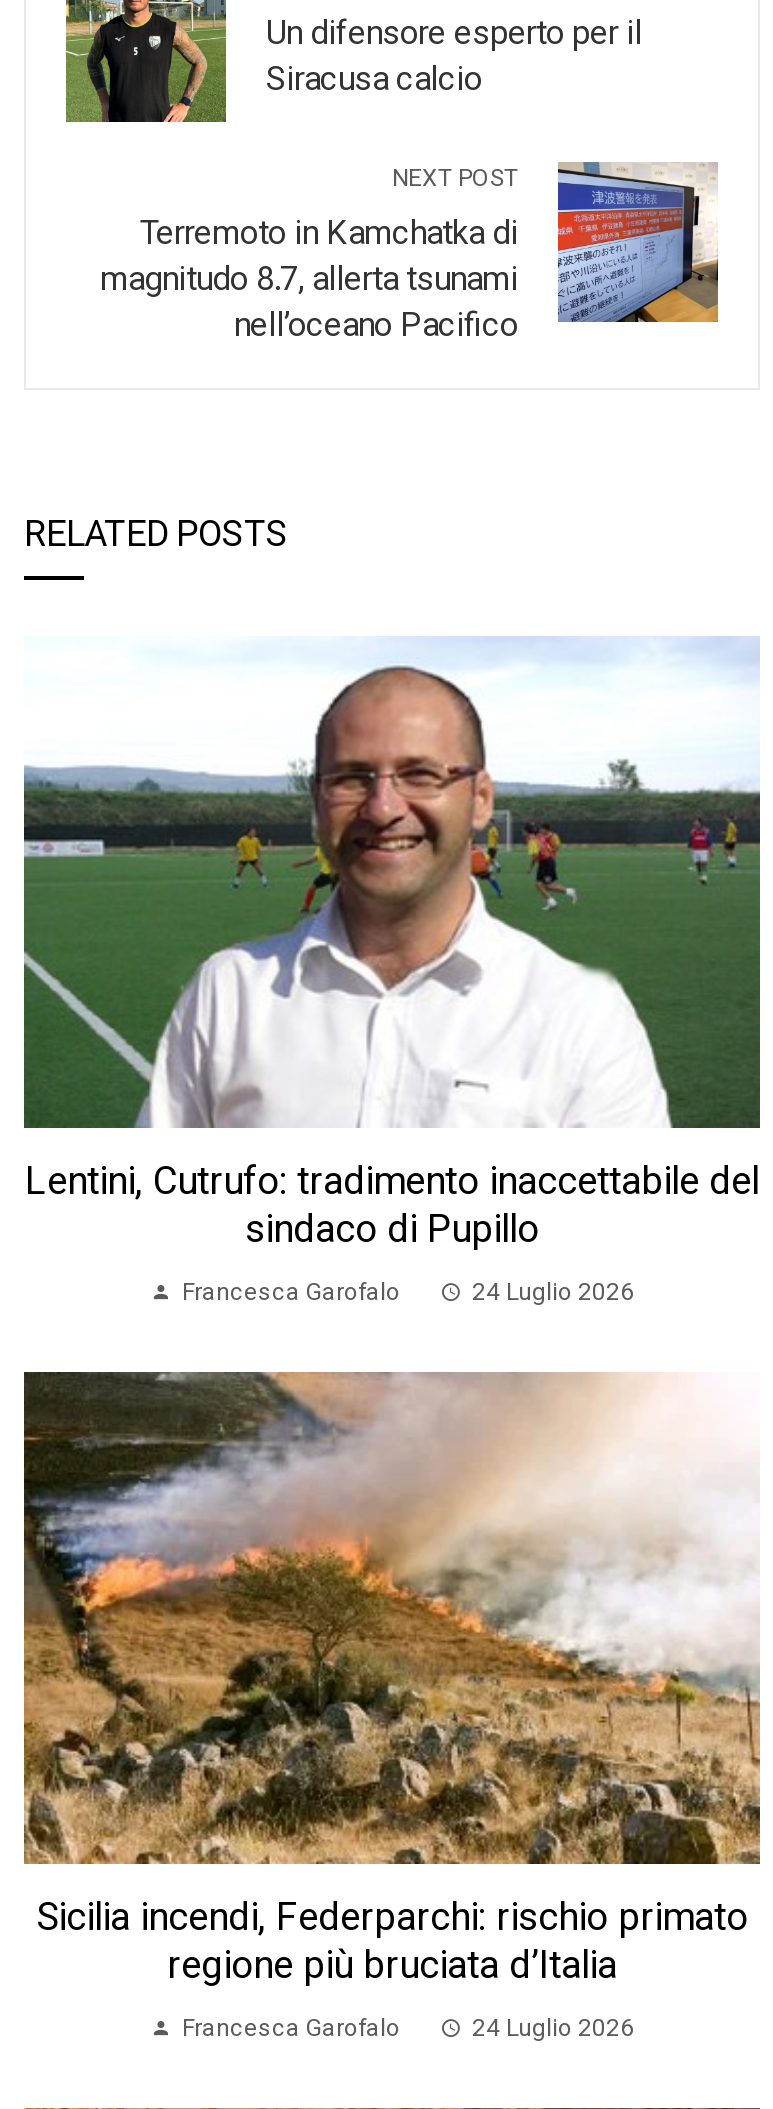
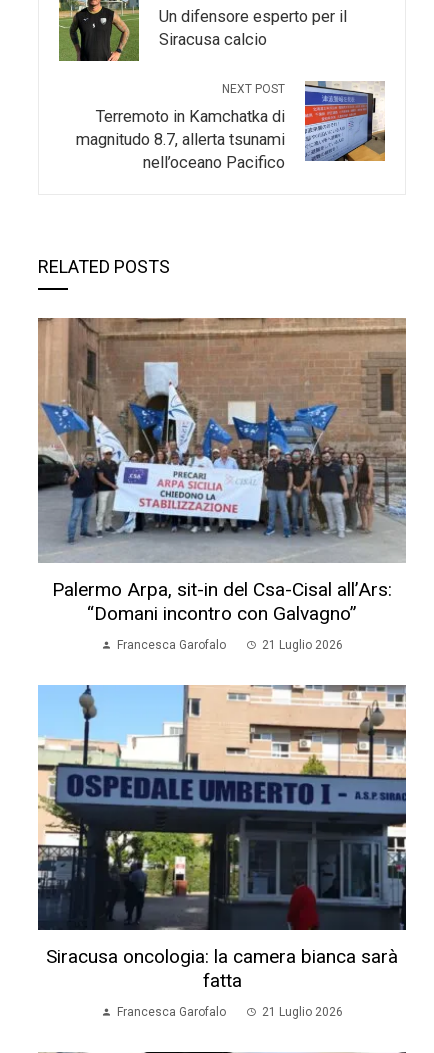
[22,636,762,1253] [image] | Lentini, Cutrufo: tradimento inaccettabile del | sindaco di Pupillo -> [37,317,407,625] [image] | Palermo Arpa, sit-in del Csa-Cisal all’Ars: | “Domani incontro con Galvagno”
[472,1279,634,1307] 24 Luglio 2026 -> [262,638,343,652] 21 Luglio 2026
[22,1368,762,1988] [image] | Sicilia incendi, Federparchi: rischio primato | regione più bruciata d’Italia -> [37,684,407,992] [image] | Siracusa oncologia: la camera bianca sarà | fatta
[472,2014,634,2042] 24 Luglio 2026 -> [262,1005,343,1019] 21 Luglio 2026

